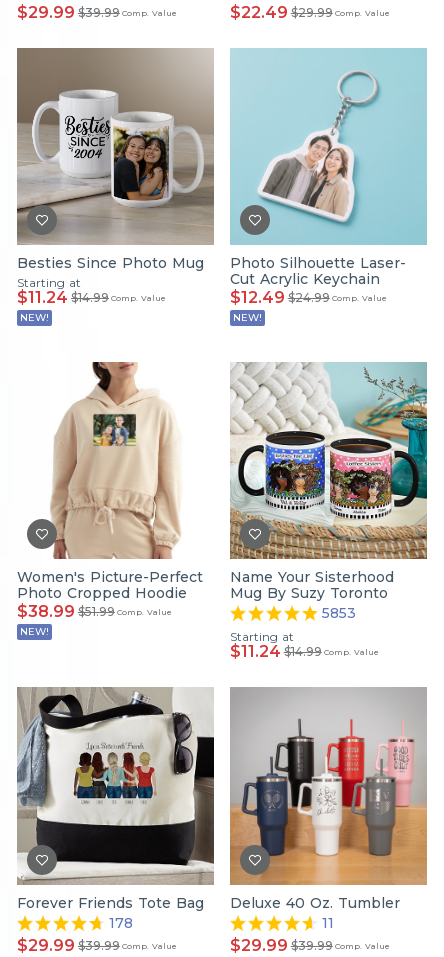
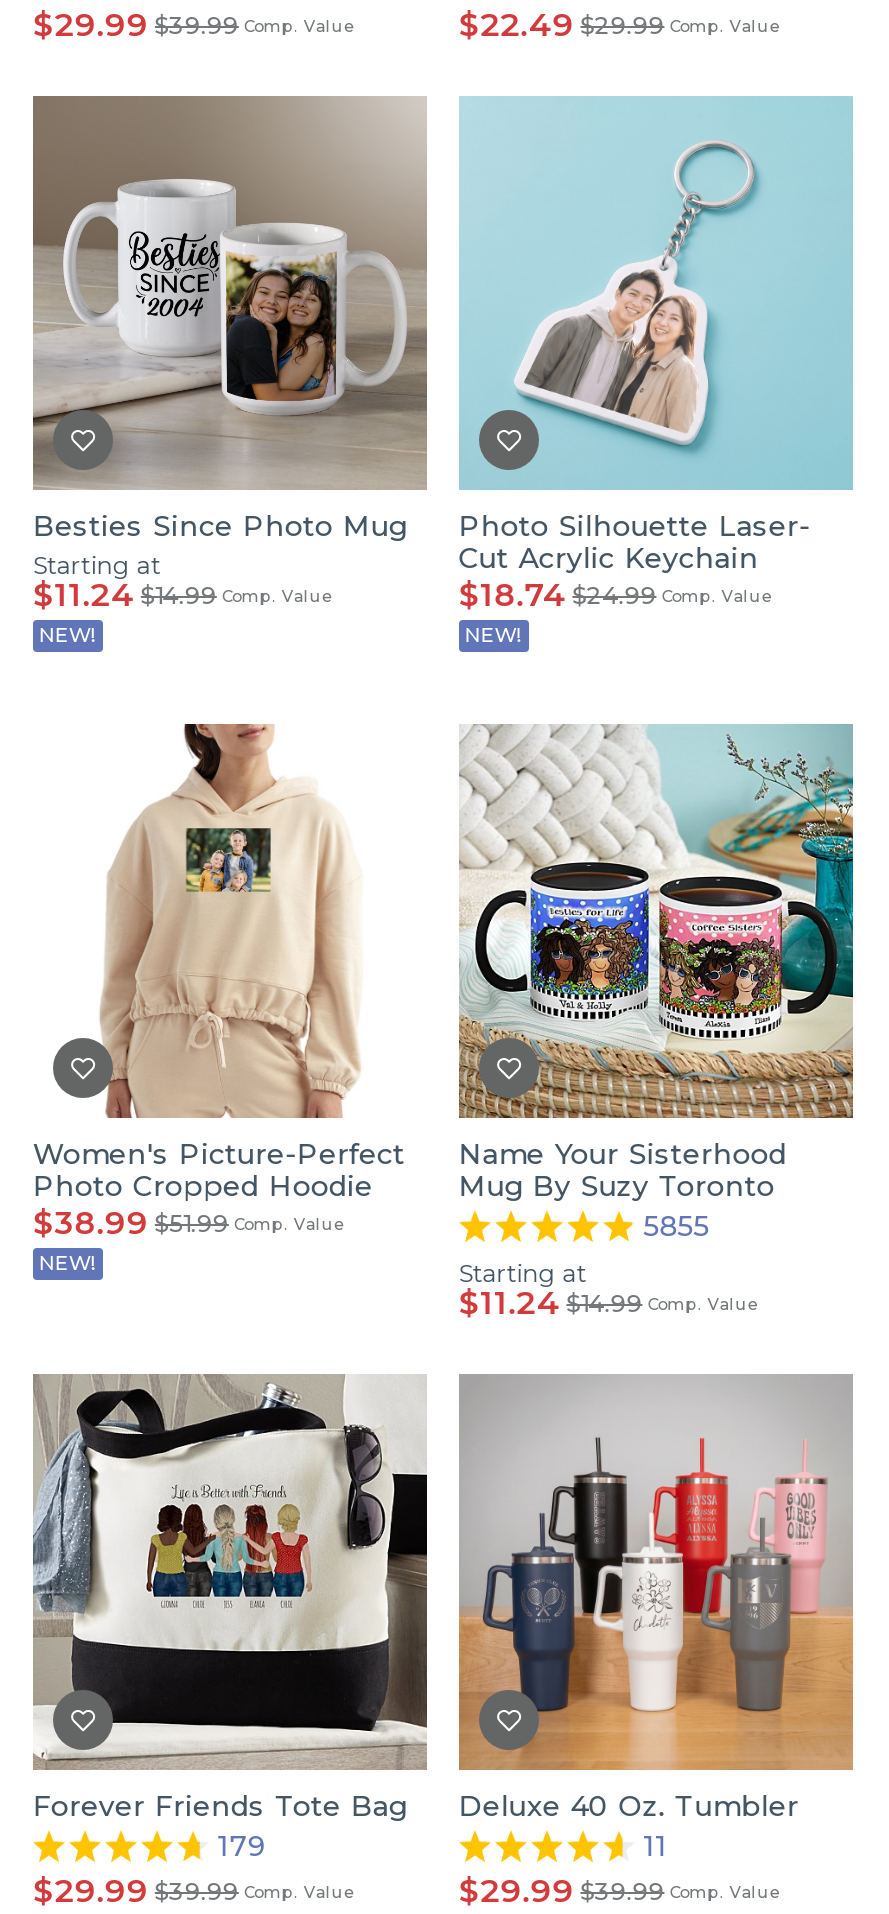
[230,288,387,307] $12.49 $24.99 Comp. Value -> [458,577,771,615] $18.74 $24.99 Comp. Value
[322,604,356,622] 5853 -> [643,1208,709,1244] 5855
[109,914,133,932] 178 -> [218,1827,266,1863] 179

